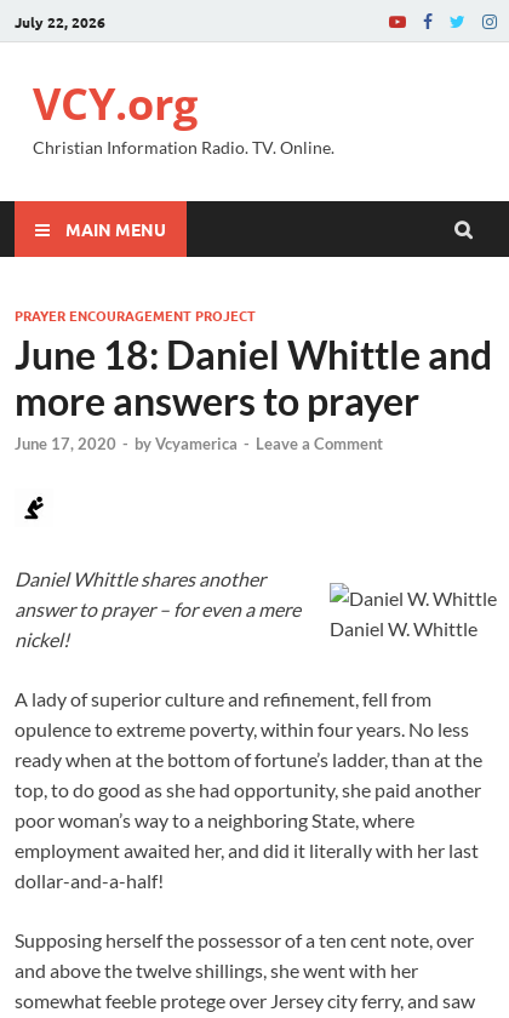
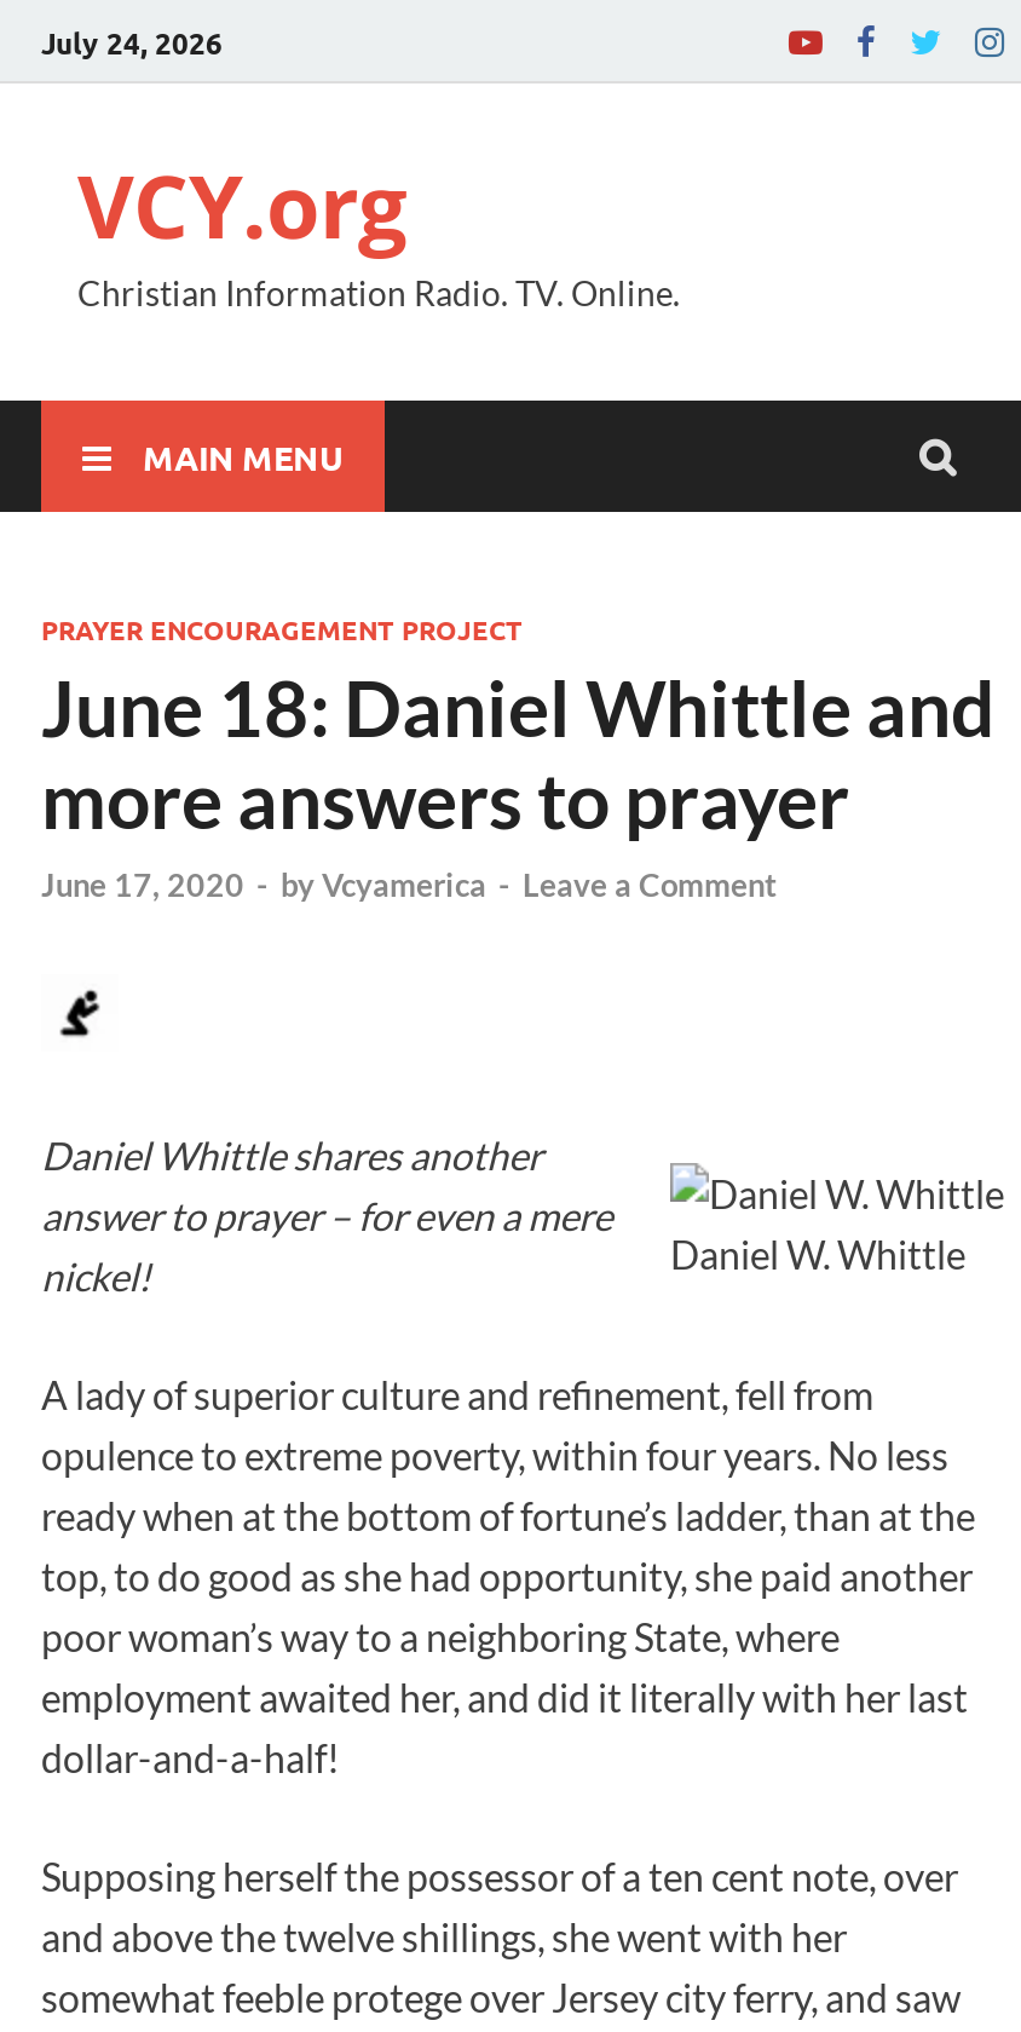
[15,12,105,31] July 22, 2026 -> [41,22,223,61] July 24, 2026

